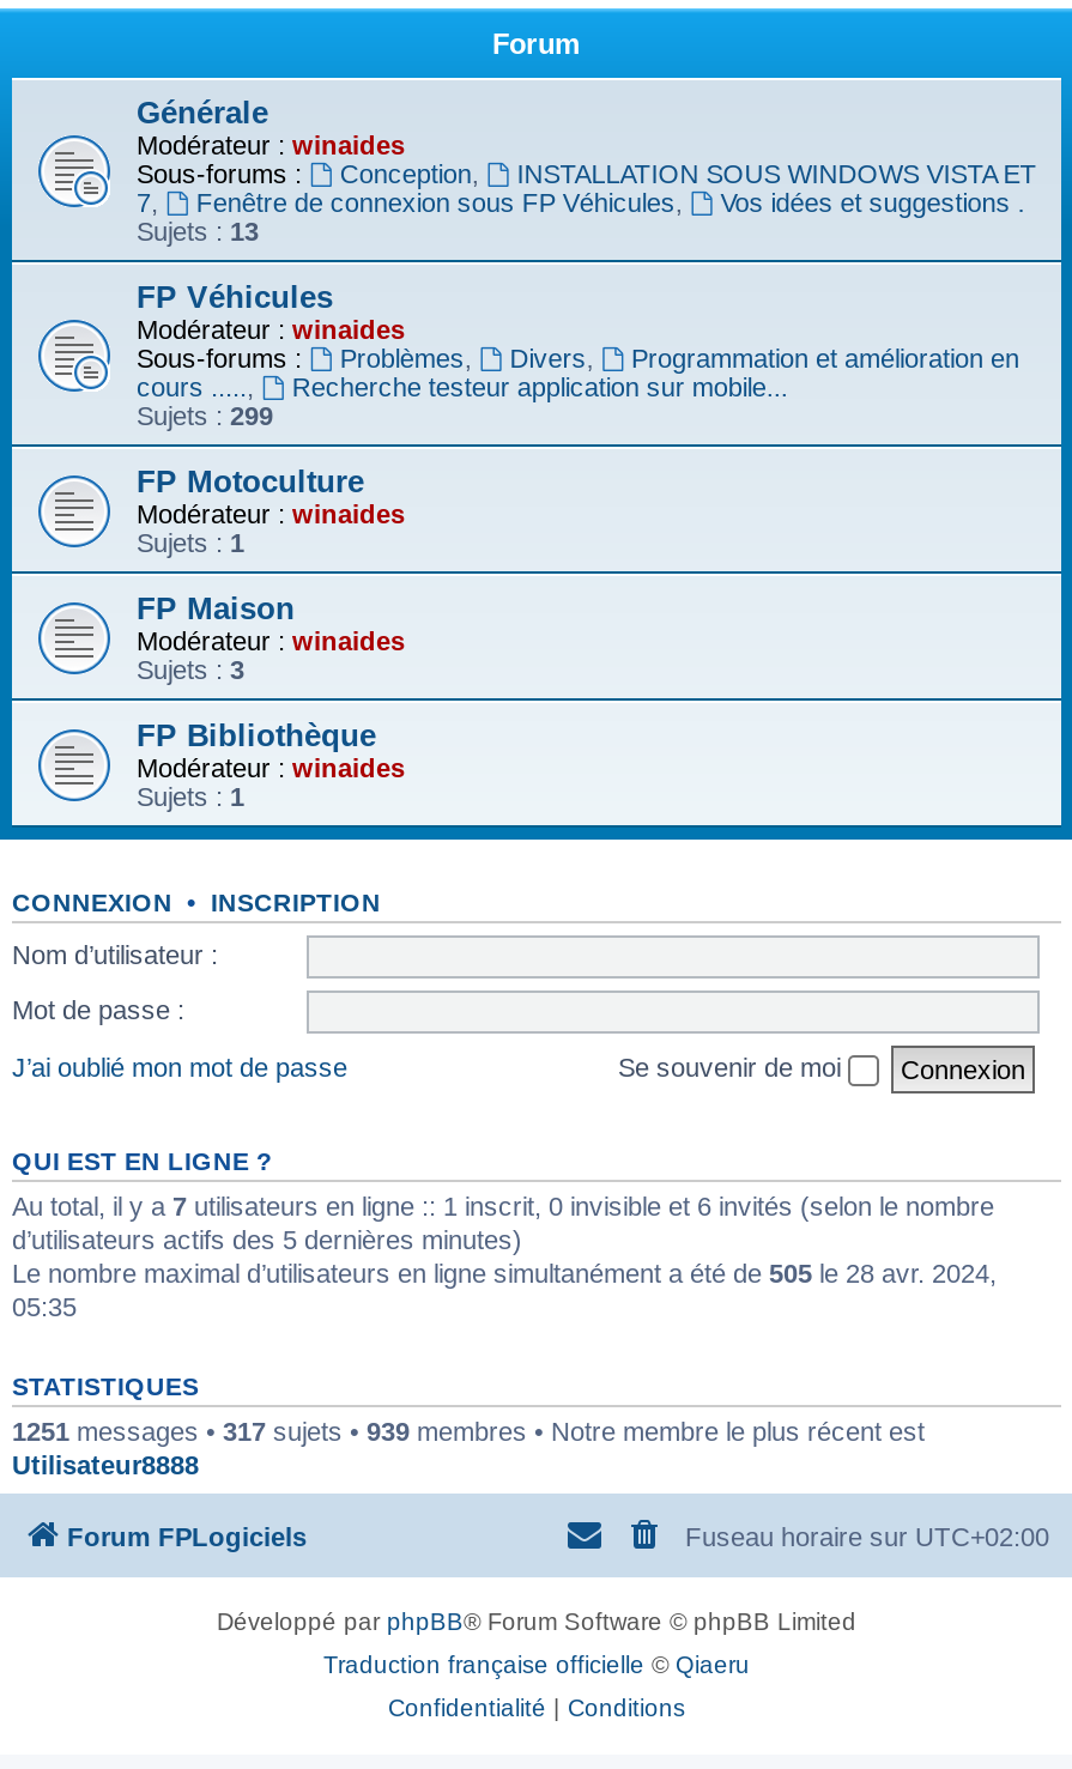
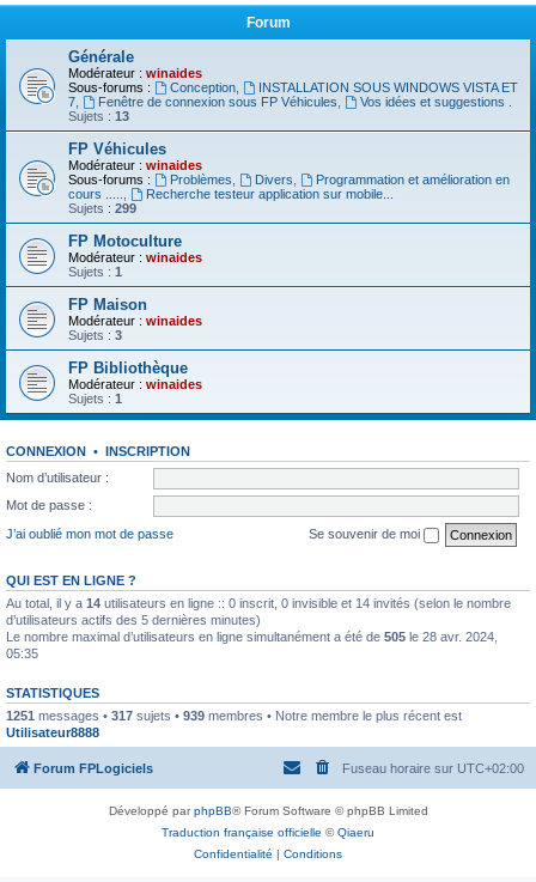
[12,1191,994,1219] Au total, il y a 7 utilisateurs en ligne :: 1 inscrit, 0 invisible et 6 invités (selon le nombre -> [6,595,511,610] Au total, il y a 14 utilisateurs en ligne :: 0 inscrit, 0 invisible et 14 invités (selon le nombre

